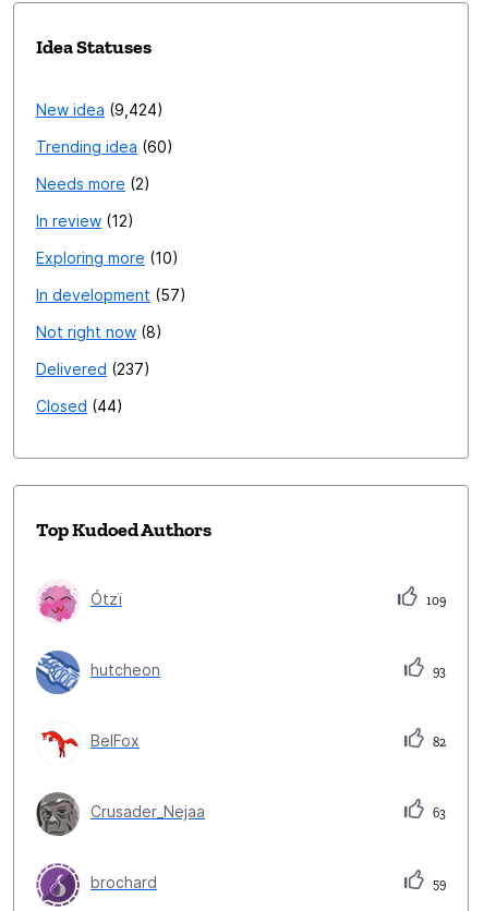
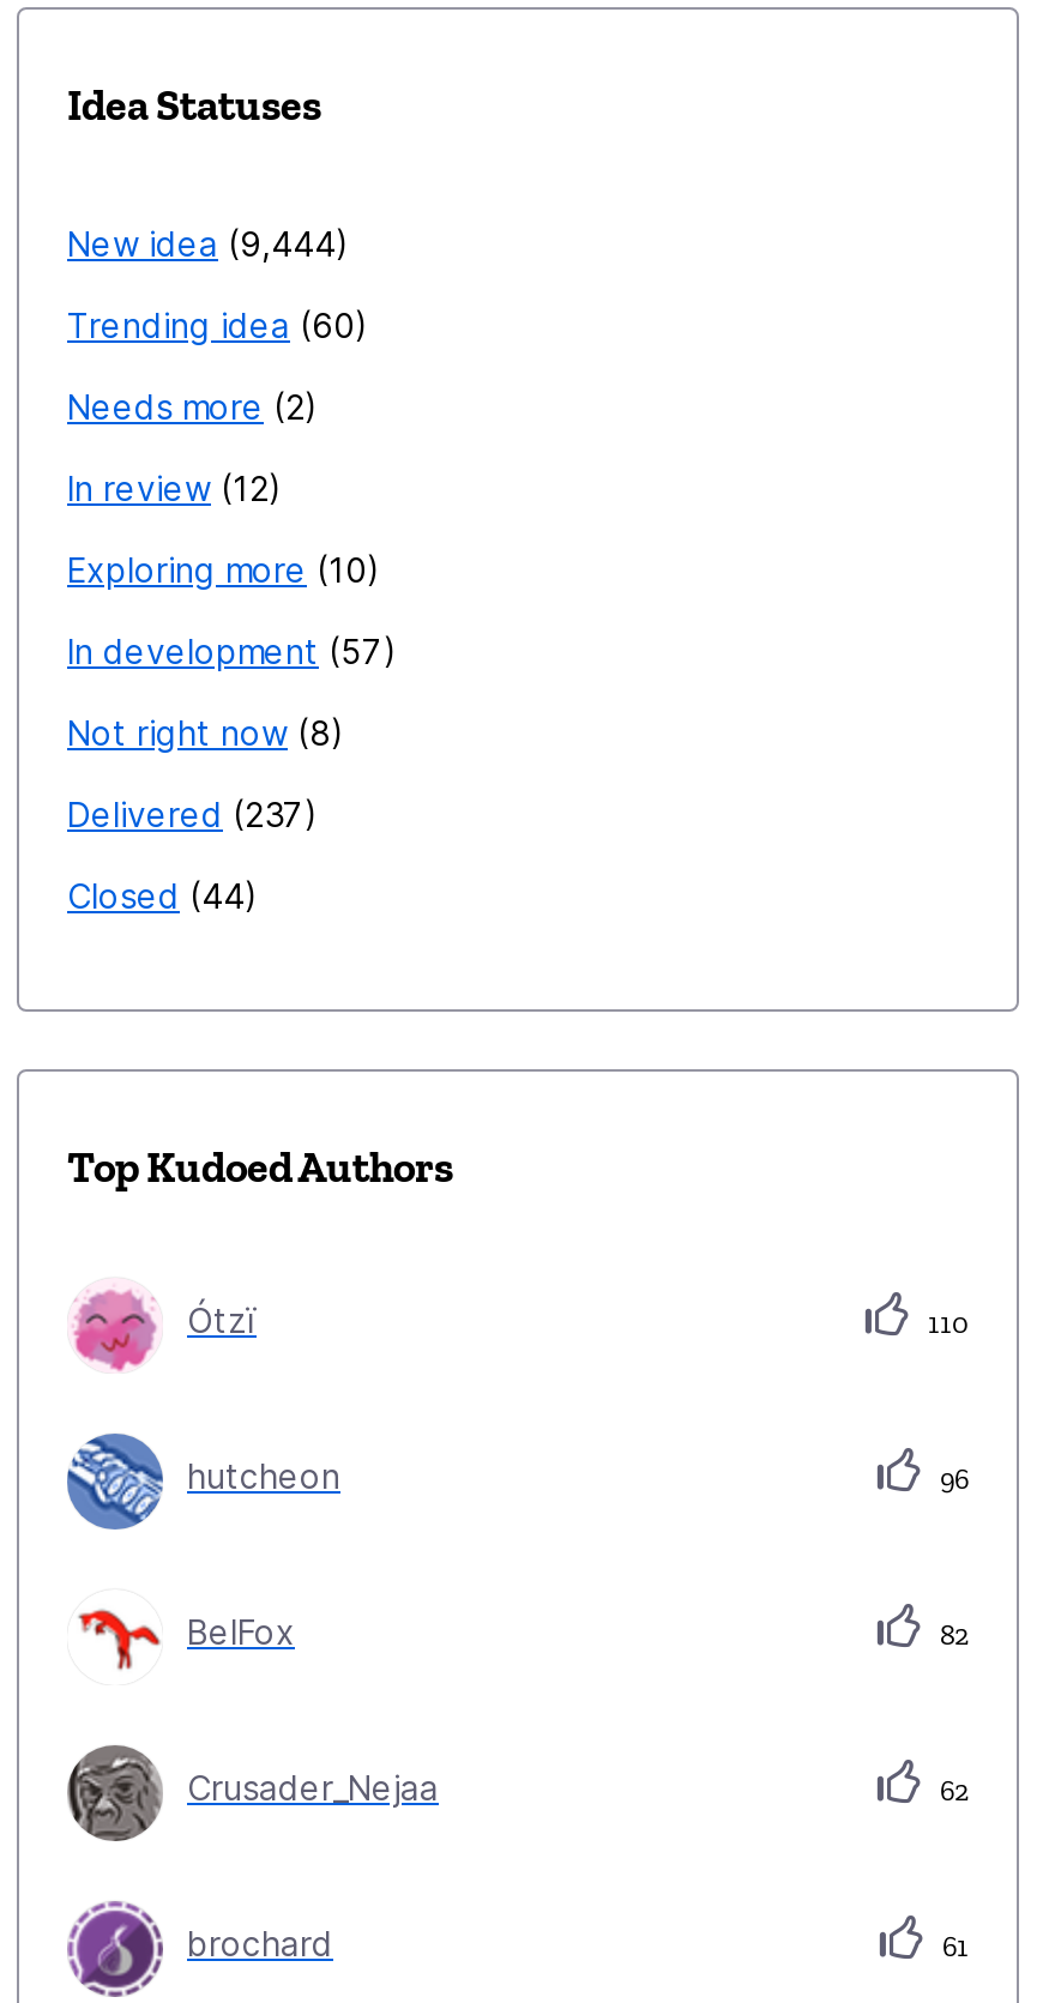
[36,100,157,119] New idea 9,424 -> [67,224,336,265] New idea 9,444
[423,593,446,608] 109 -> [921,1308,969,1341] 110
[429,664,446,679] 93 -> [933,1464,969,1497] 96
[429,805,446,821] 63 -> [933,1775,969,1809] 62
[429,876,446,891] 59 -> [935,1931,969,1965] 61

